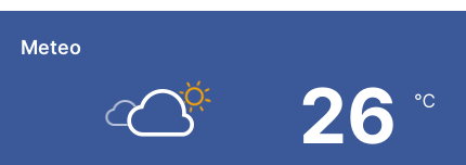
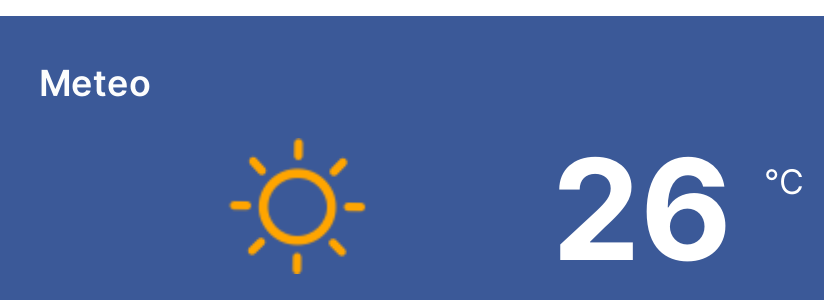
[105,78,211,151] [image] -> [197,136,389,276] [image]

